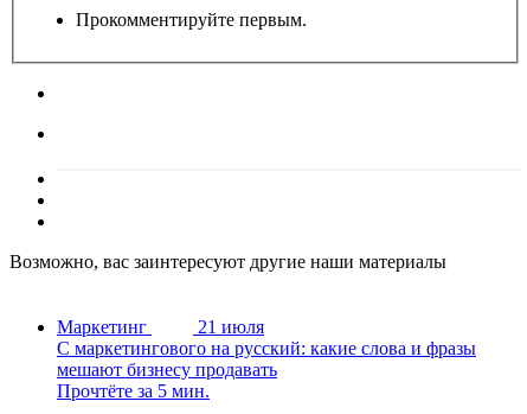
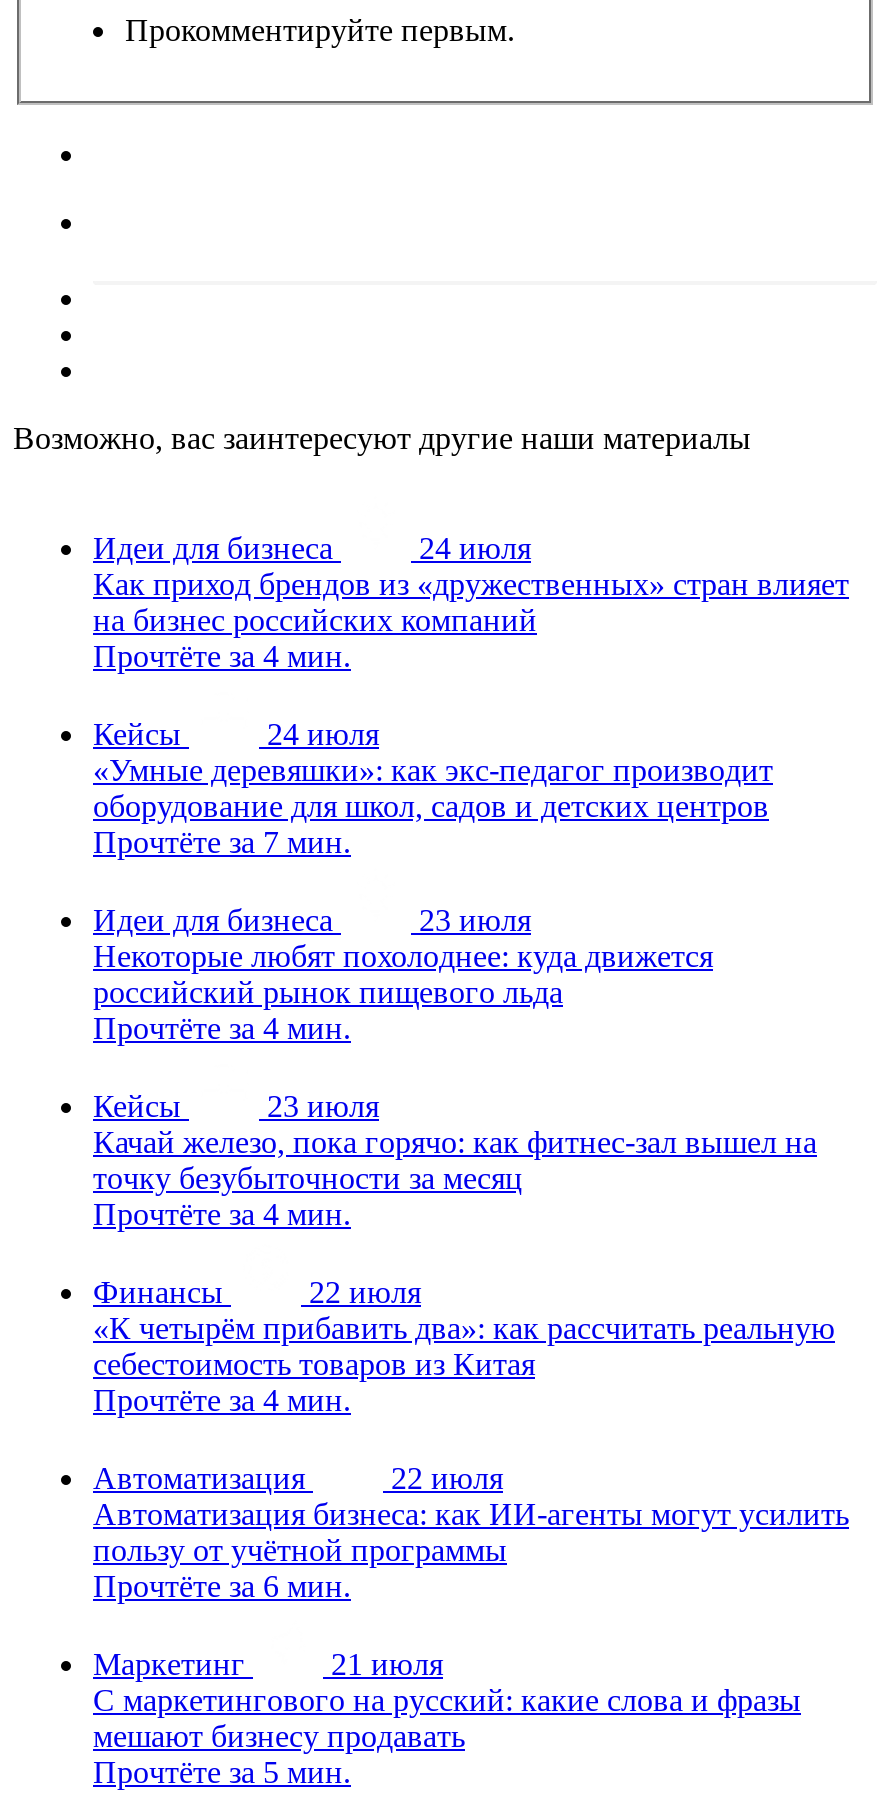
none -> [93,532,849,1604] Идеи для бизнеса | 24 июля | Как приход брендов из «дружественных» стран влияет | на бизнес российских компаний | Прочтёте за 4 мин. | Кейсы | 24 июля | «Умные деревяшки»: как экс-педагог производит | оборудование для школ, садов и детских центров | Прочтёте за 7 мин. | Идеи для бизнеса | 23 июля | Некоторые любят похолоднее: куда движется | российский рынок пищевого льда | Прочтёте за 4 мин. | Кейсы | 23 июля | Качай железо, пока горячо: как фитнес-зал вышел на | точку безубыточности за месяц | Прочтёте за 4 мин. | Финансы | 22 июля | «К четырём прибавить два»: как рассчитать реальную | себестоимость товаров из Китая | Прочтёте за 4 мин. | Автоматизация | 22 июля | Автоматизация бизнеса: как ИИ-агенты могут усилить | пользу от учётной программы | Прочтёте за 6 мин.

